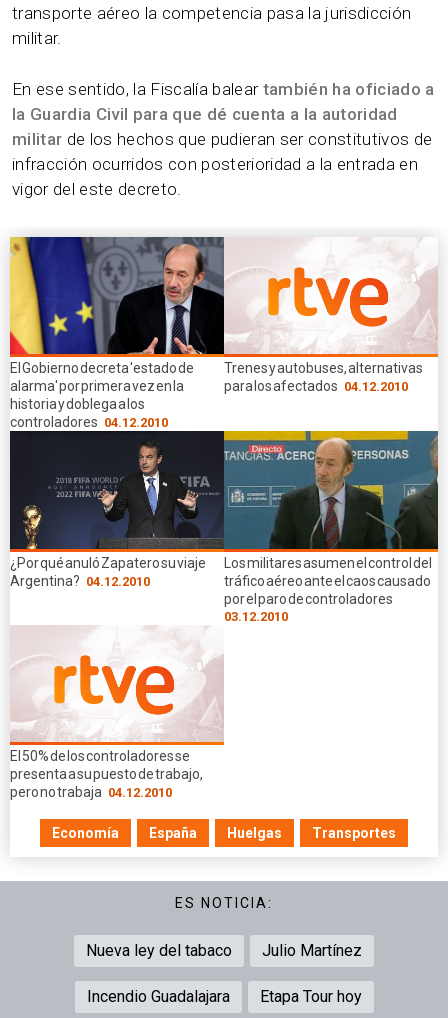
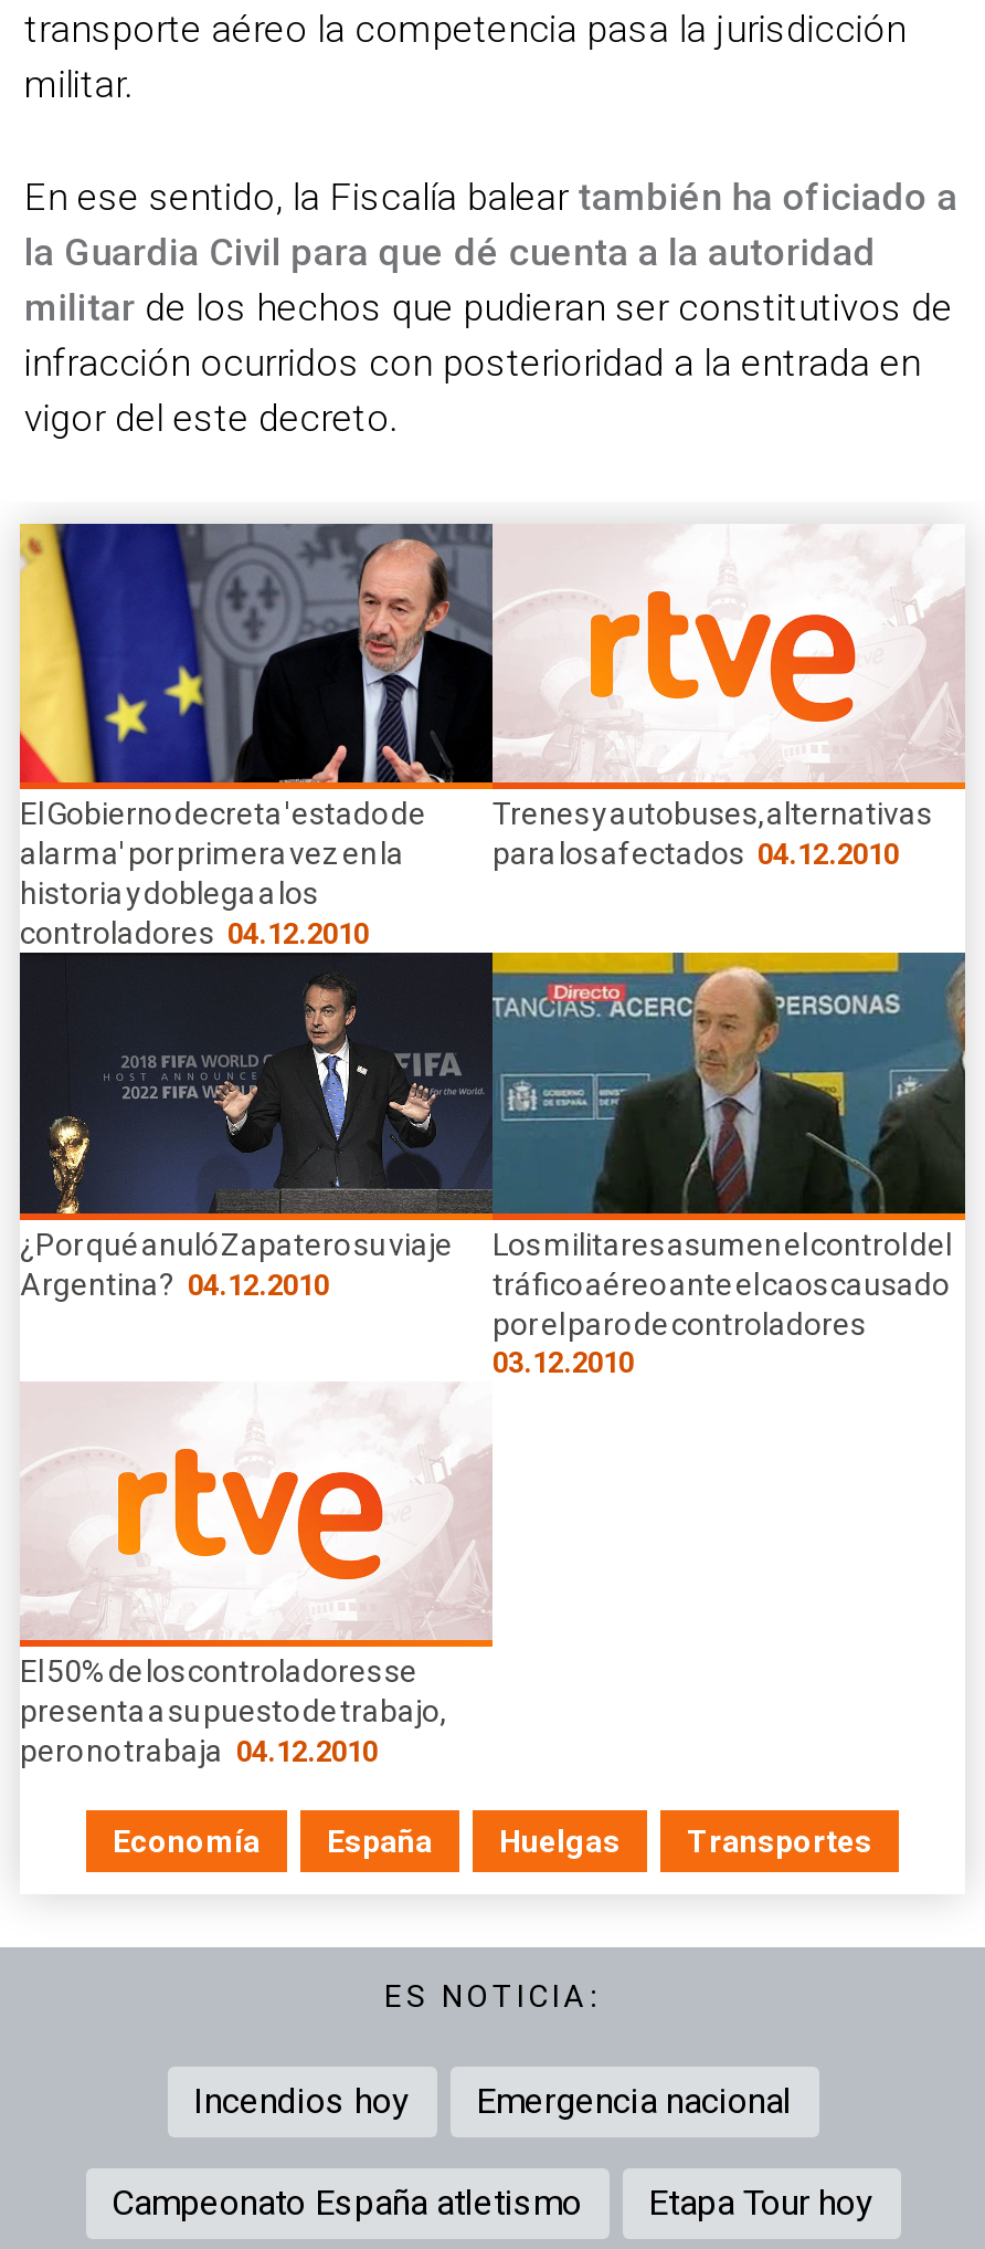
[86,941,362,960] Nueva ley del tabaco | Julio Martínez -> [193,2080,792,2122] Incendios hoy | Emergencia nacional
[86,987,229,1006] Incendio Guadalajara -> [112,2182,582,2224] Campeonato España atletismo

